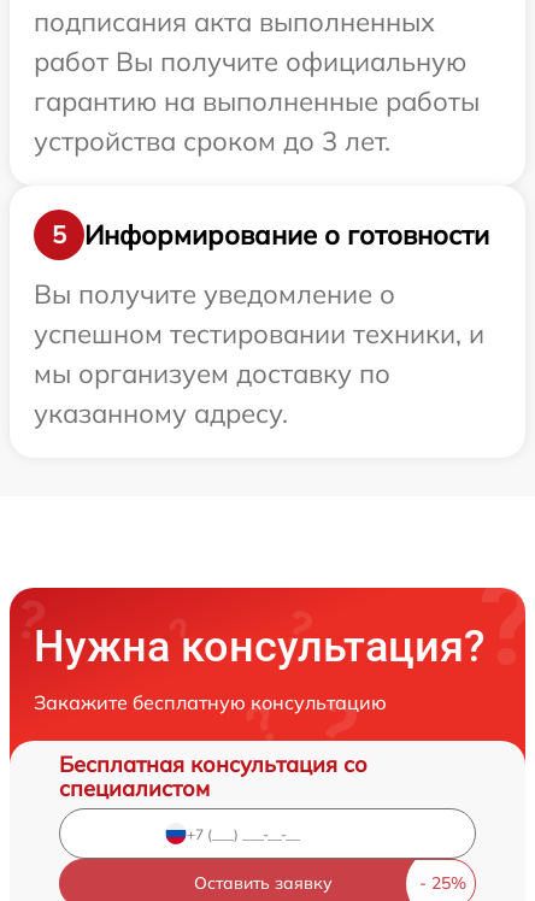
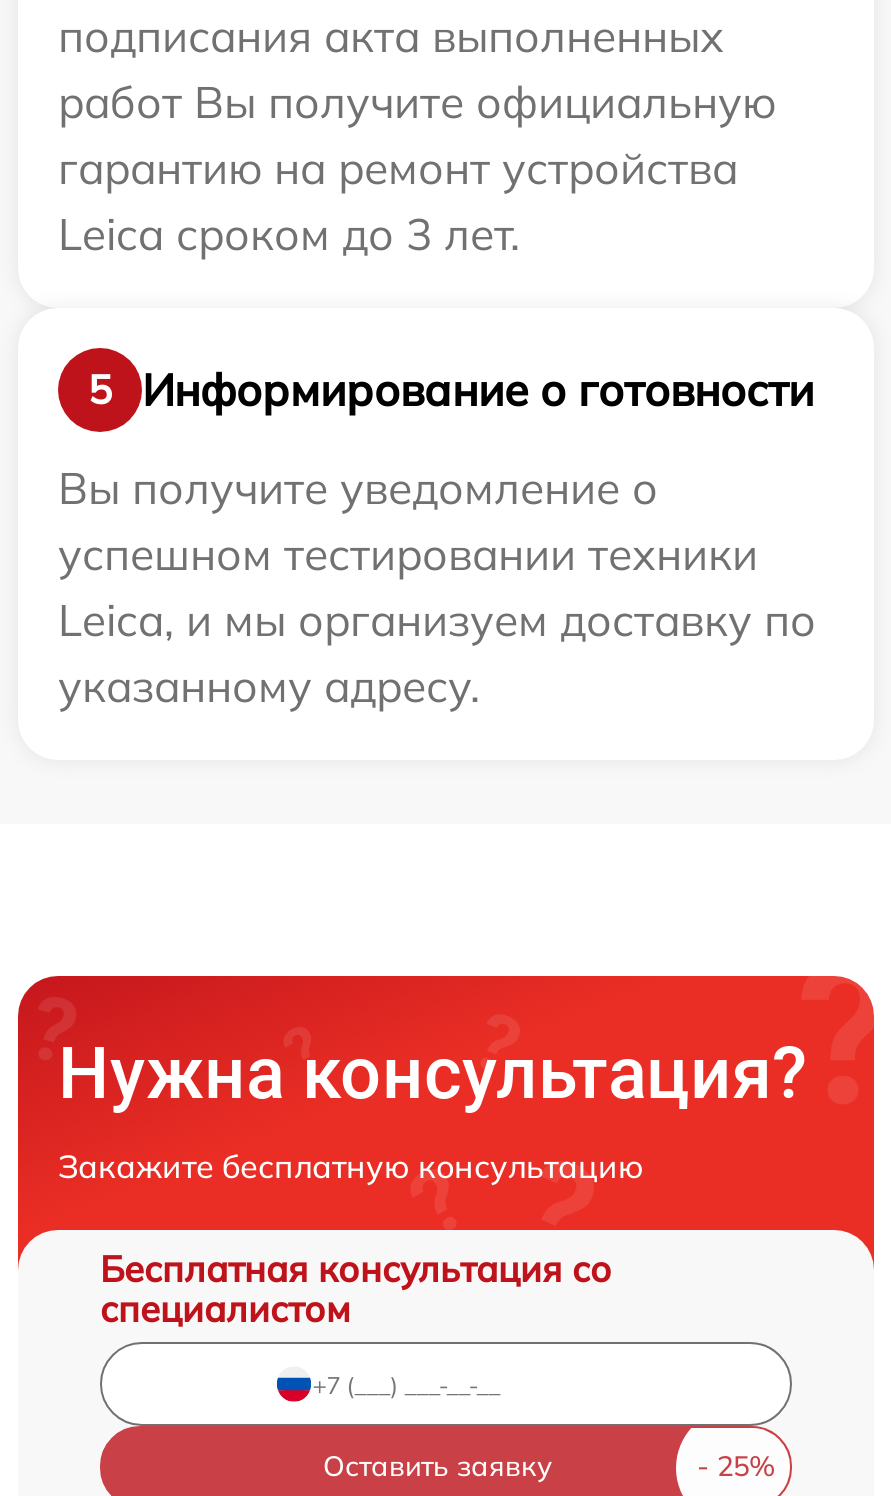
[34,84,480,118] гарантию на выполненные работы -> [58,140,738,196] гарантию на ремонт устройства
[34,124,390,158] устройства сроком до 3 лет. -> [58,206,520,262] Leica сроком до 3 лет.
[34,317,484,390] успешном тестировании техники, и | мы организуем доставку по -> [58,526,816,648] успешном тестировании техники | Leica, и мы организуем доставку по

